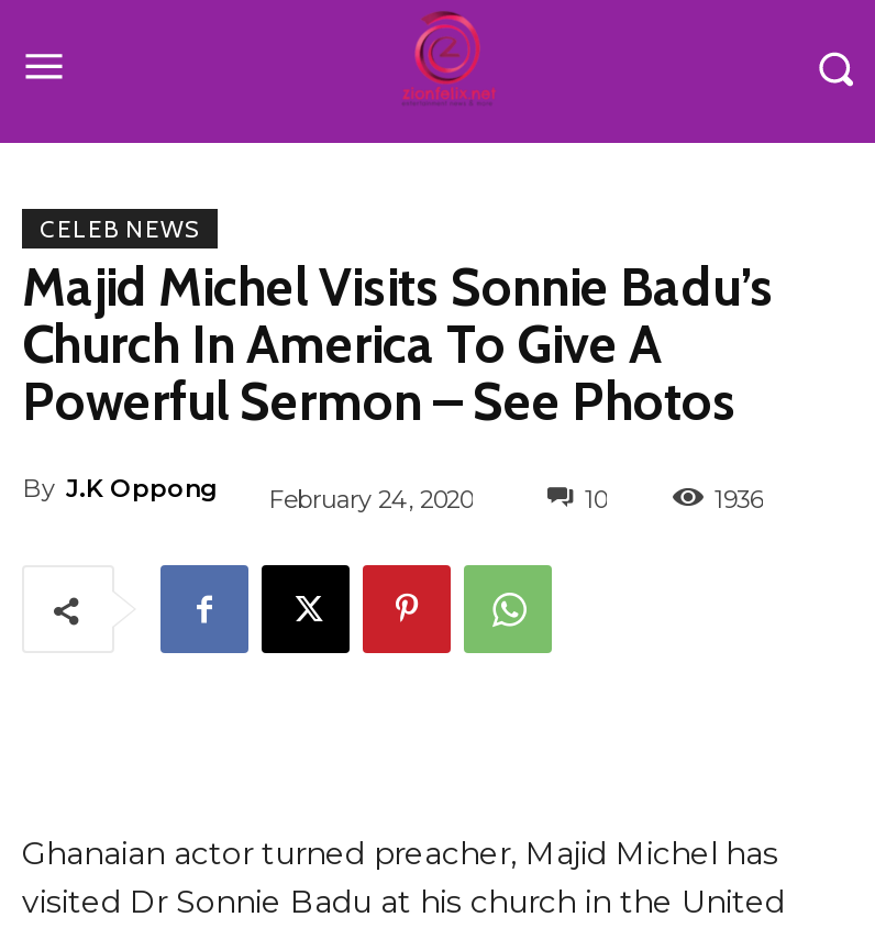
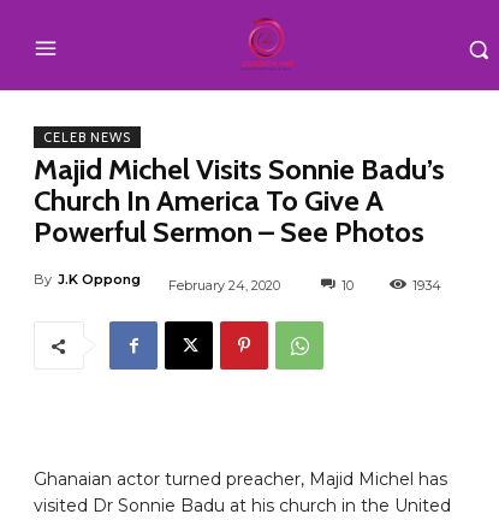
[715,484,763,514] 1936 -> [412,277,441,294] 1934

